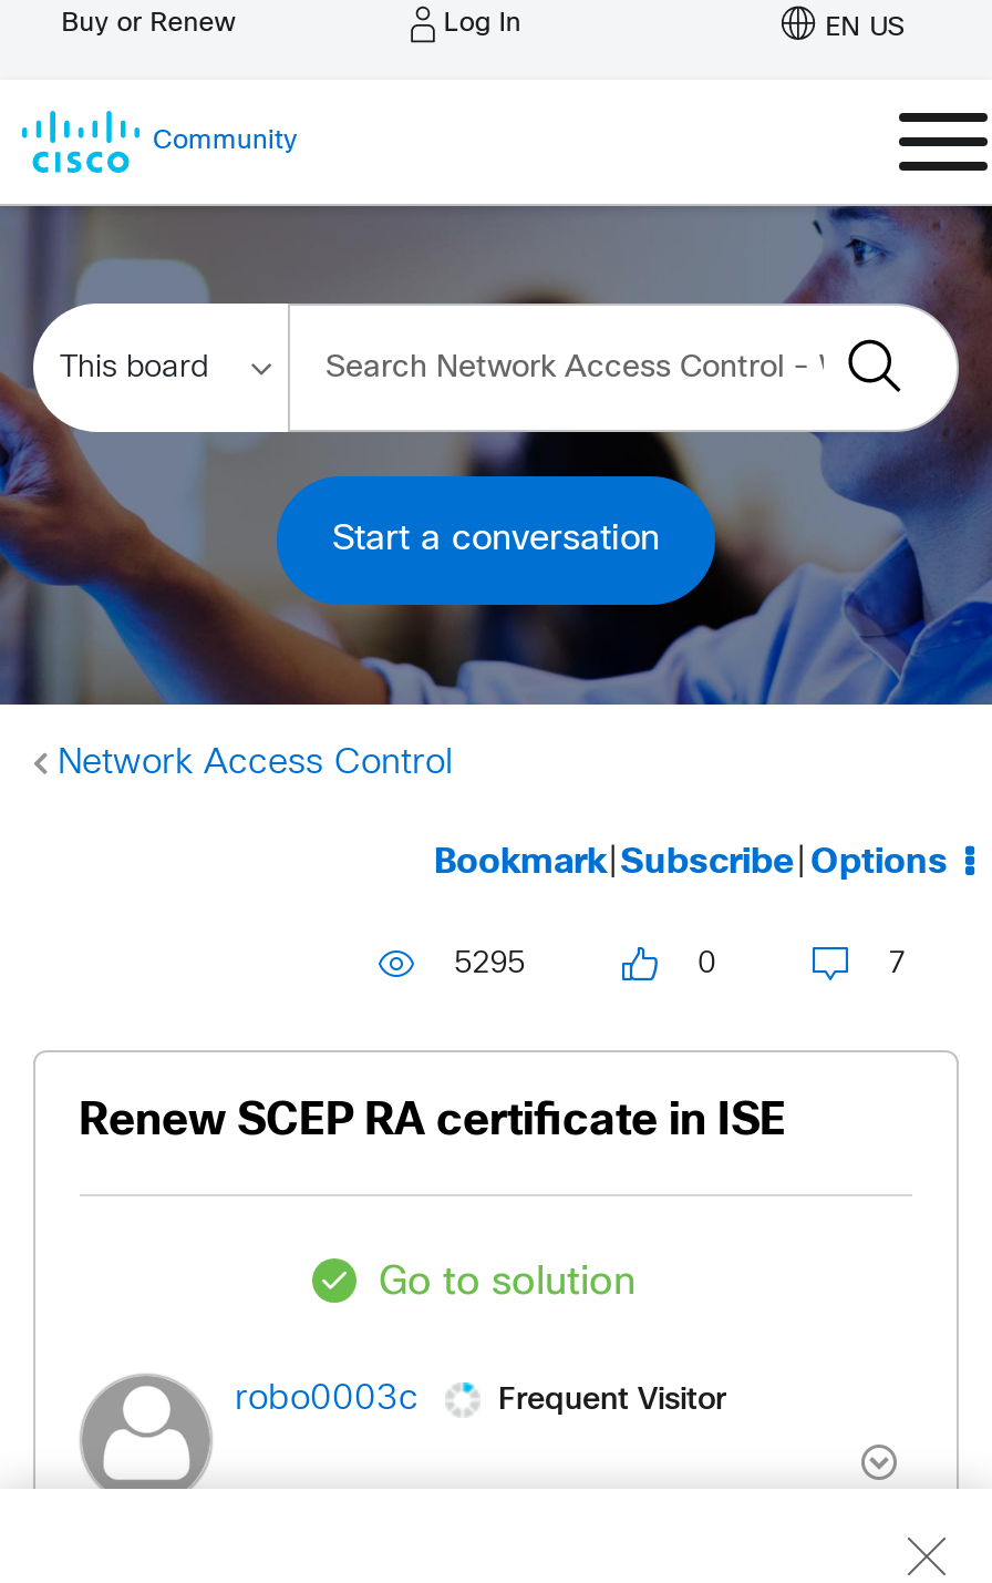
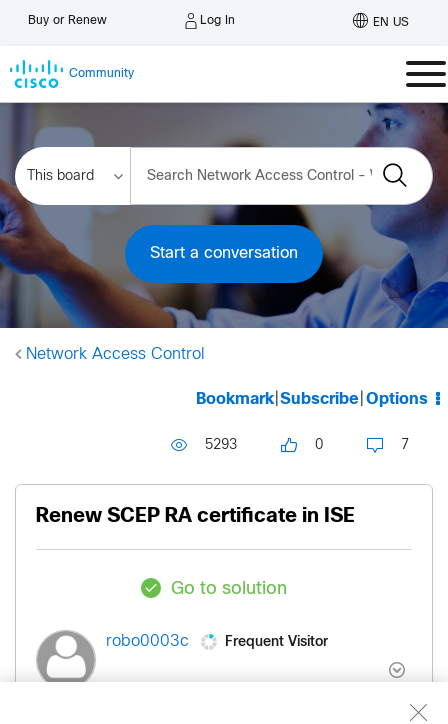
[454,950,525,979] 5295 -> [205,439,237,452] 5293

